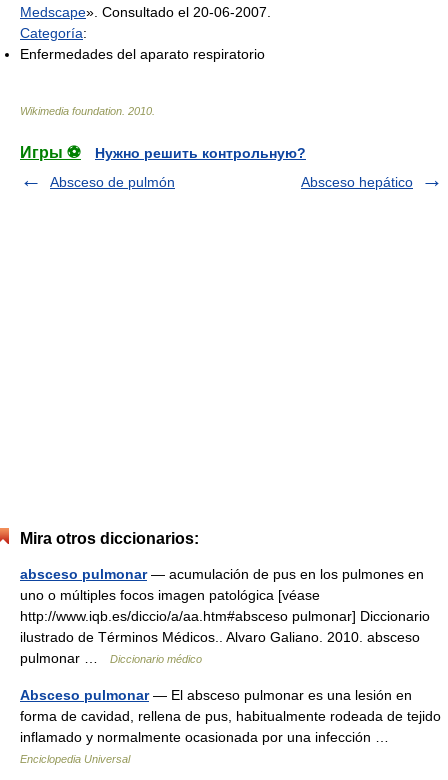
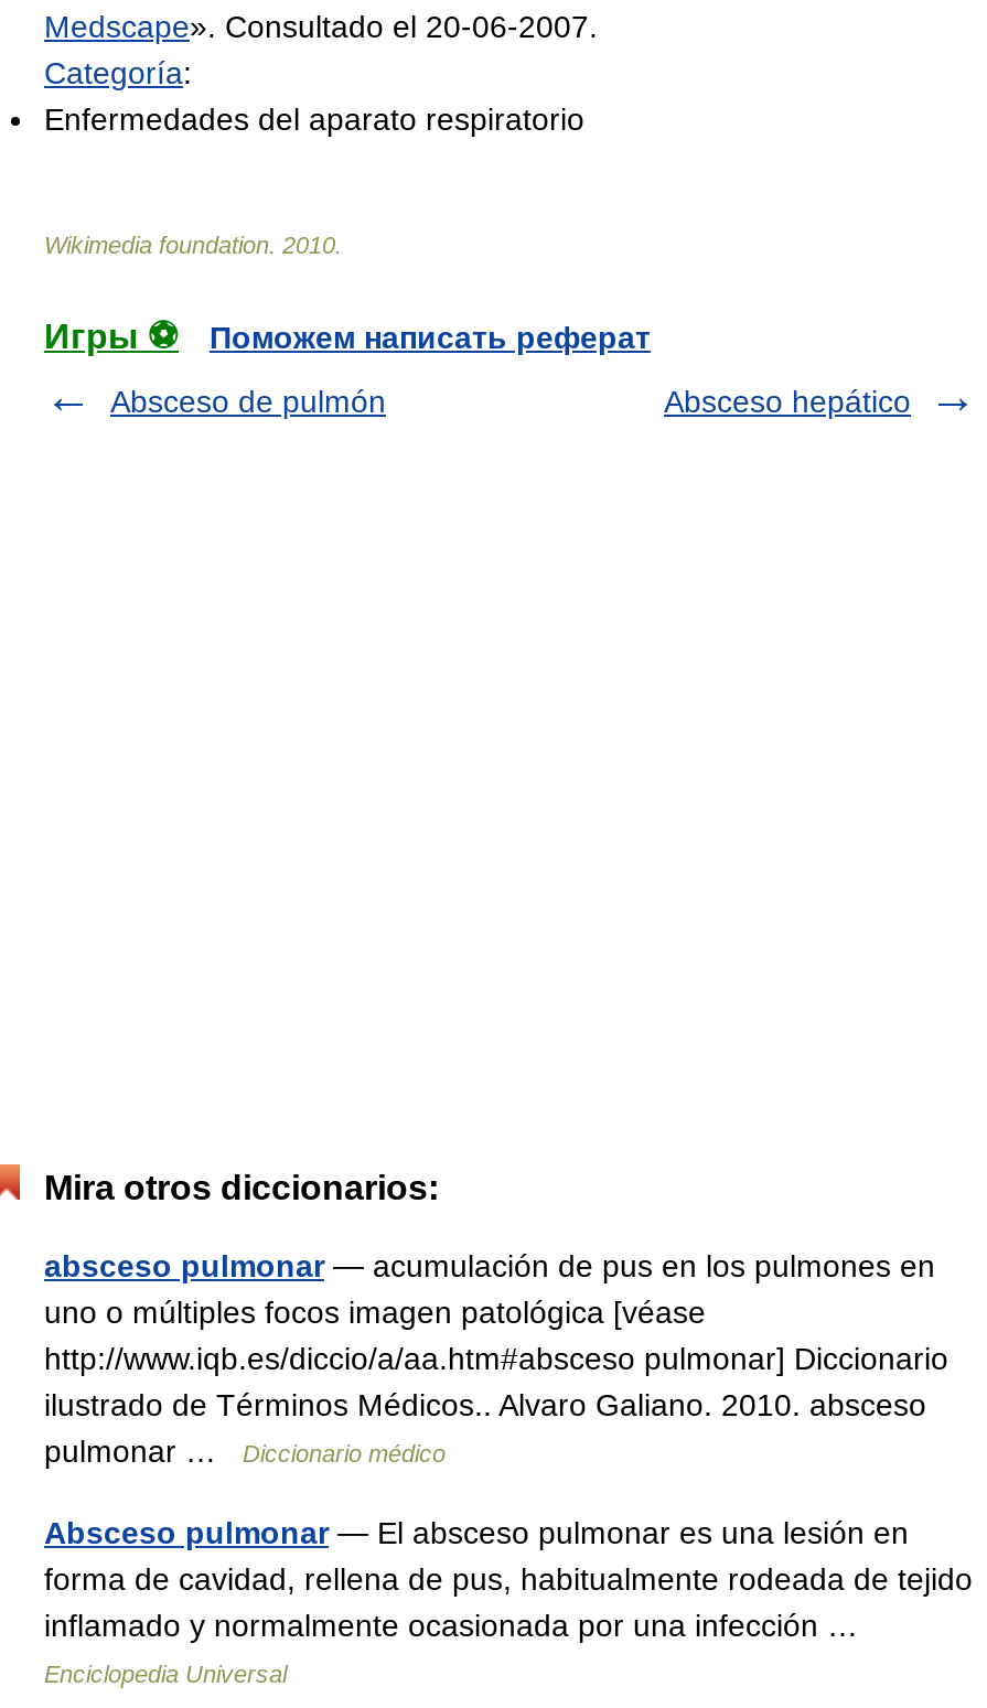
[95,145,306,161] Нужно решить контрольную? -> [210,319,651,354] Поможем написать реферат

